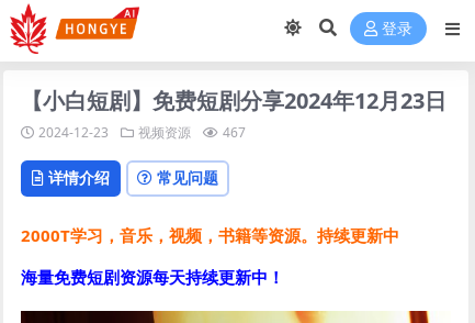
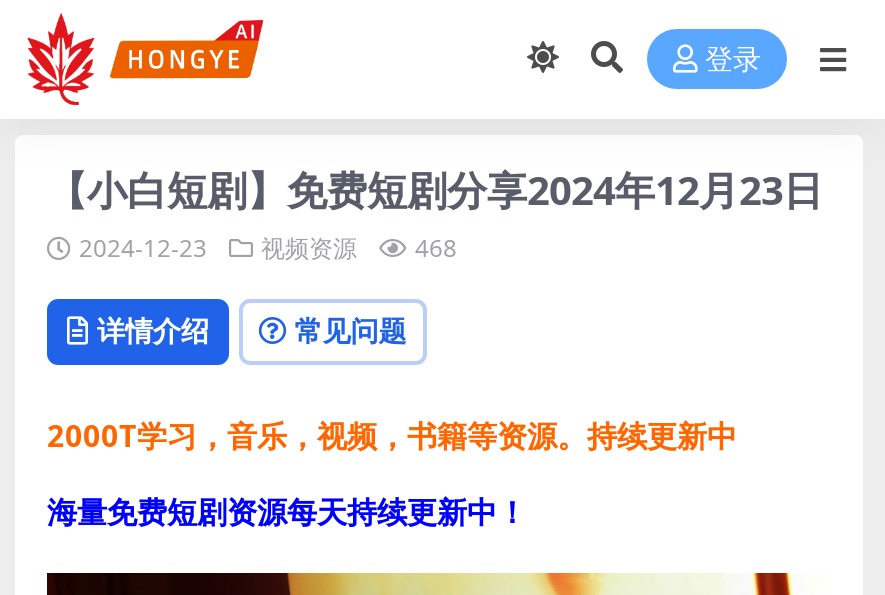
[38,123,246,142] 2024-12-23 视频资源 467 -> [79,231,457,265] 2024-12-23 视频资源 468

